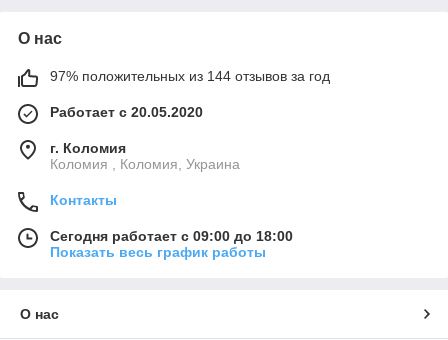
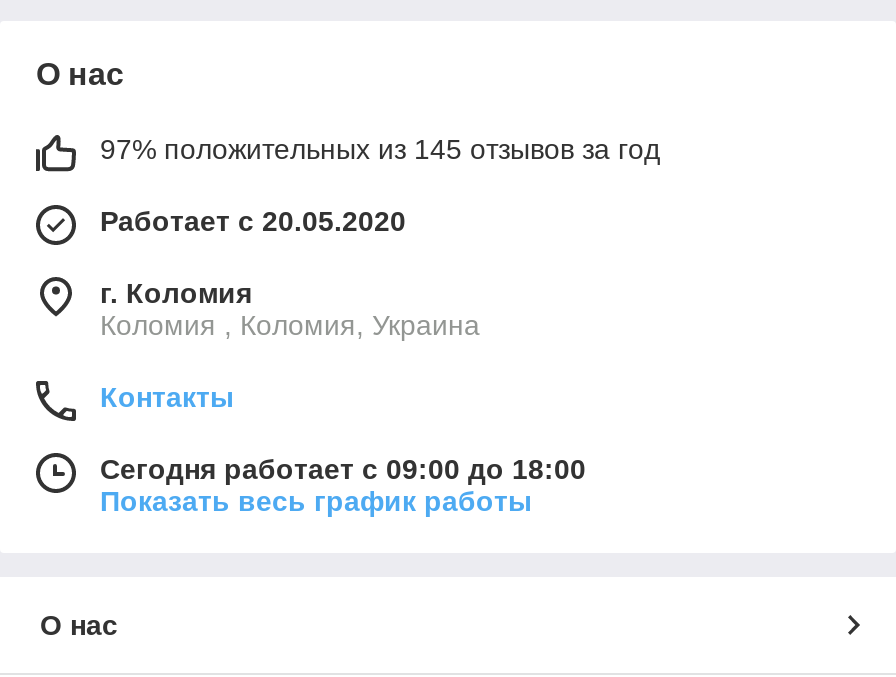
[50,68,330,84] 97% положительных из 144 отзывов за год -> [100,134,660,166] 97% положительных из 145 отзывов за год

